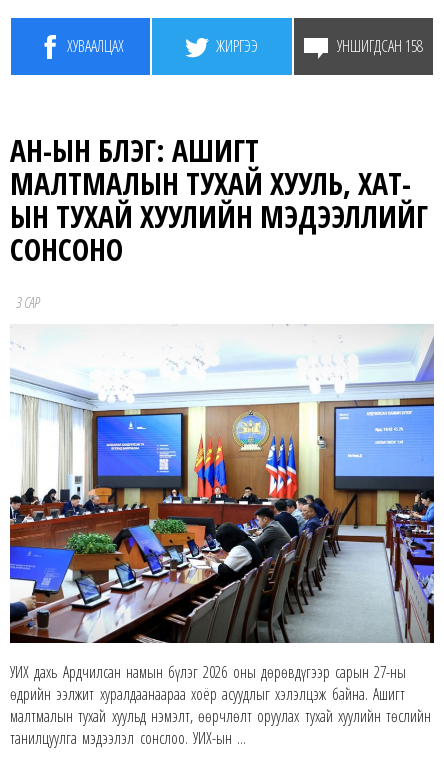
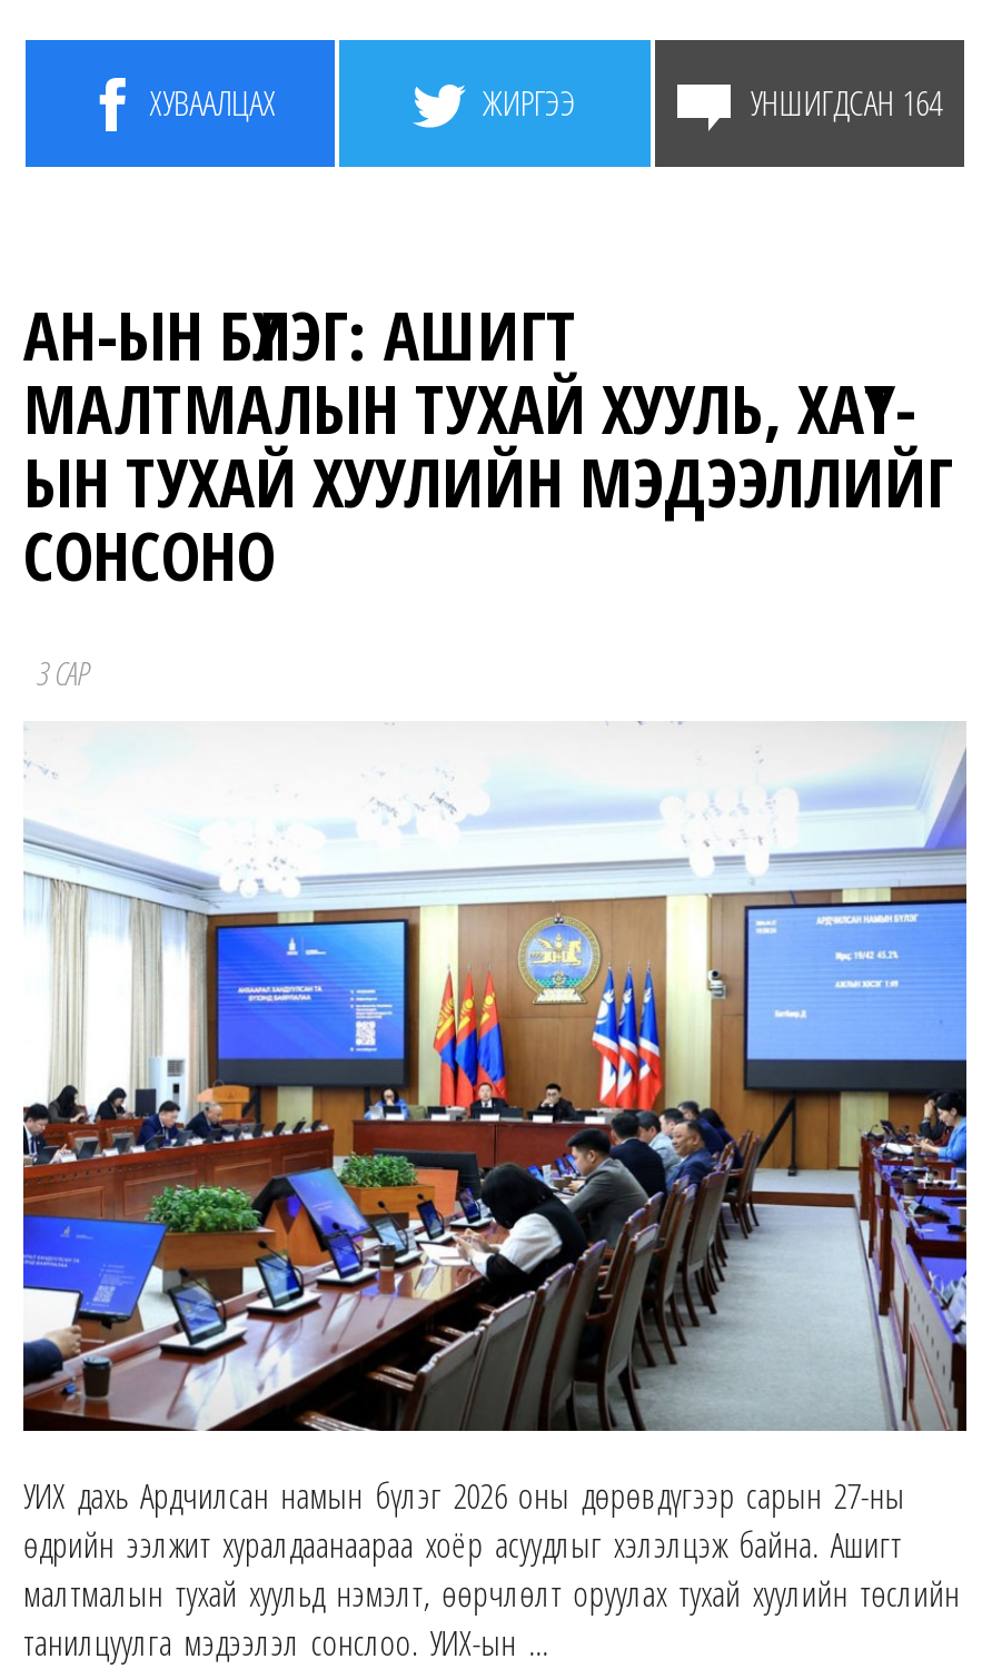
[337,35,423,57] УНШИГДСАН 158 -> [750,77,942,126] УНШИГДСАН 164

